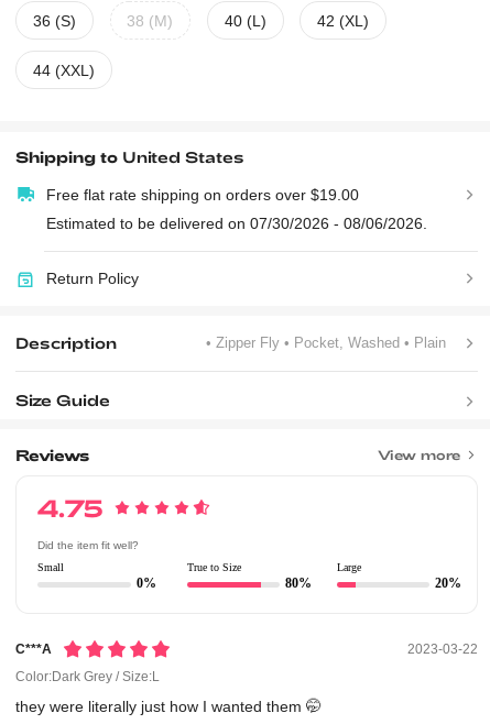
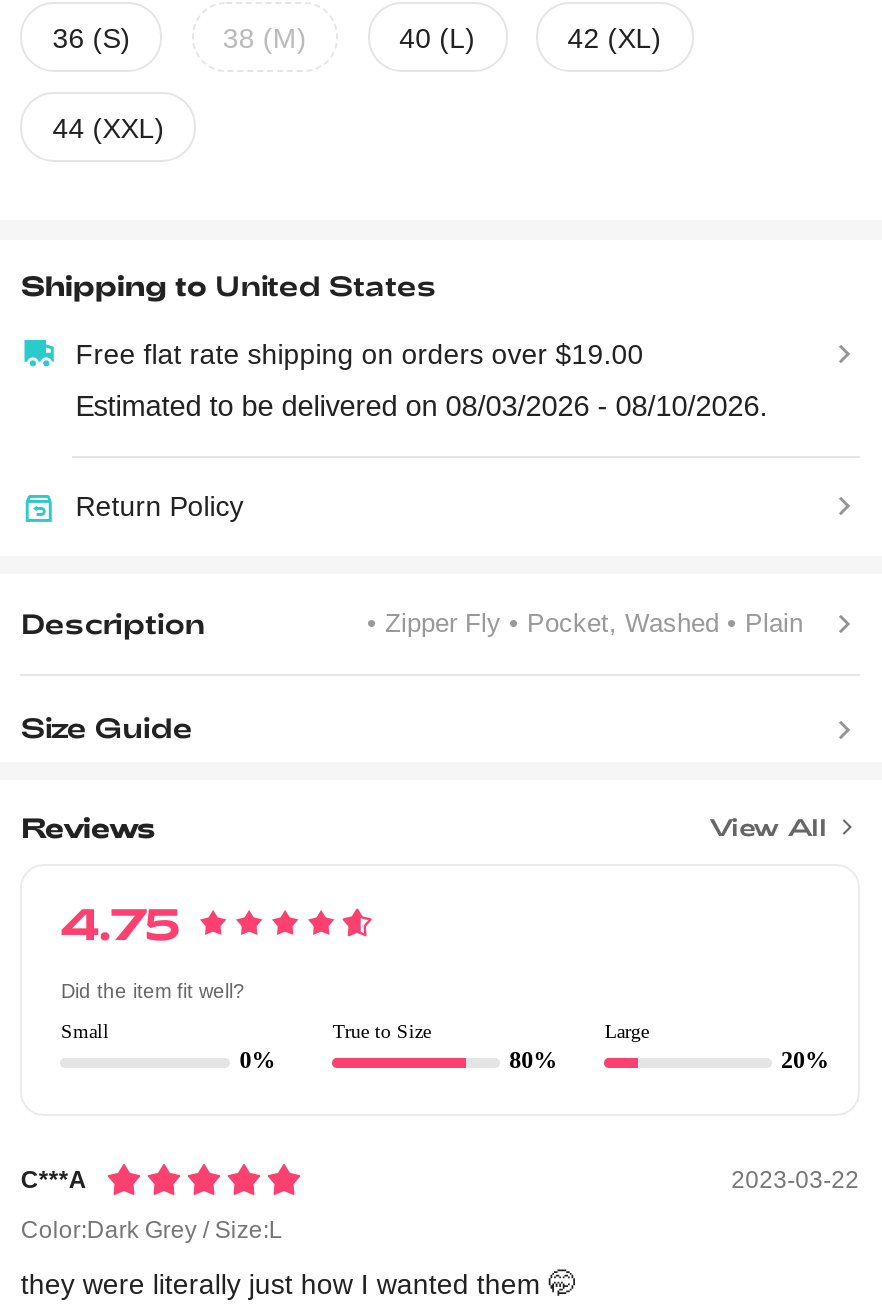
[46,214,427,232] Estimated to be delivered on 07/30/2026 - 08/06/2026. -> [75,389,767,421] Estimated to be delivered on 08/03/2026 - 08/10/2026.
[377,447,460,462] View more -> [709,812,827,840] View All

